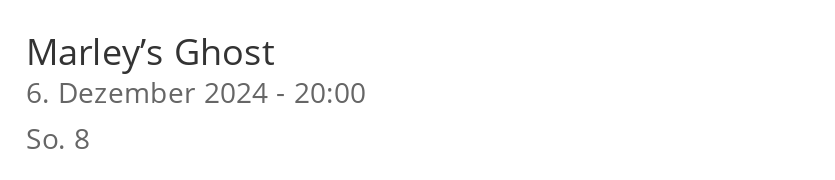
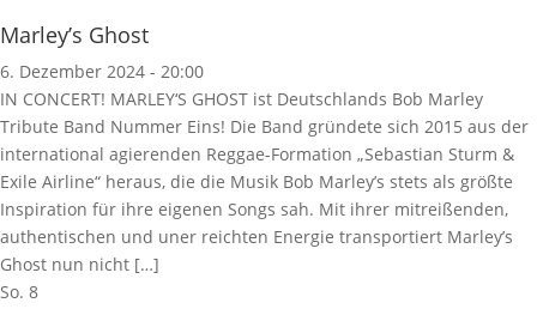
none -> [0,87,529,275] IN CONCERT! MARLEY‘S GHOST ist Deutschlands Bob Marley | Tribute Band Nummer Eins! Die Band gründete sich 2015 aus der | international agierenden Reggae-Formation „Sebastian Sturm & | Exile Airline“ heraus, die die Musik Bob Marley’s stets als größte | Inspiration für ihre eigenen Songs sah. Mit ihrer mitreißenden, | authentischen und uner reichten Energie transportiert Marley’s | Ghost nun nicht […]

